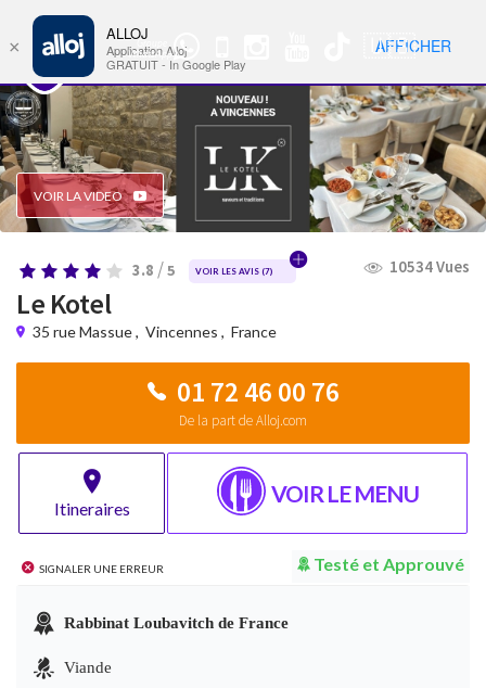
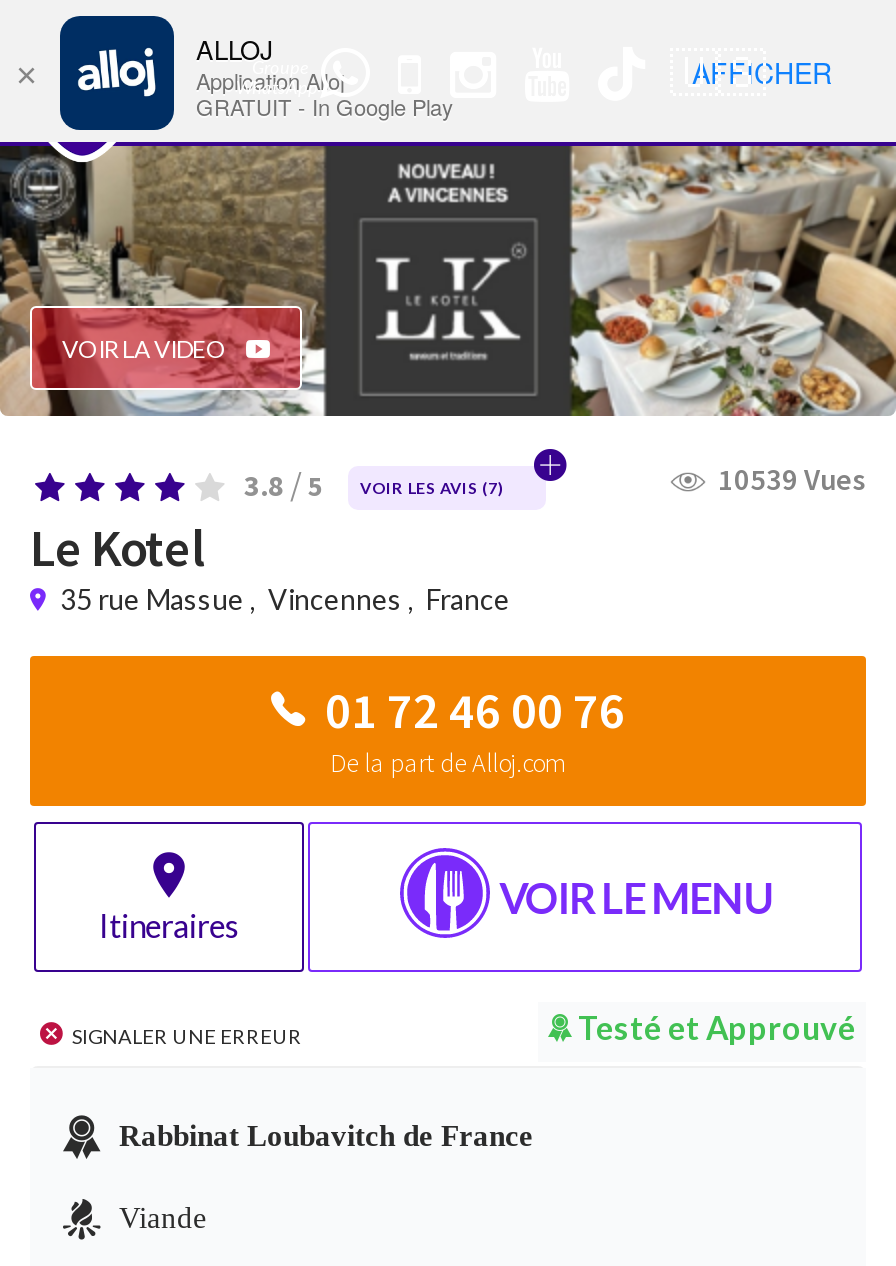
[383,256,470,277] 10534 Vues -> [706,460,866,498] 10539 Vues

